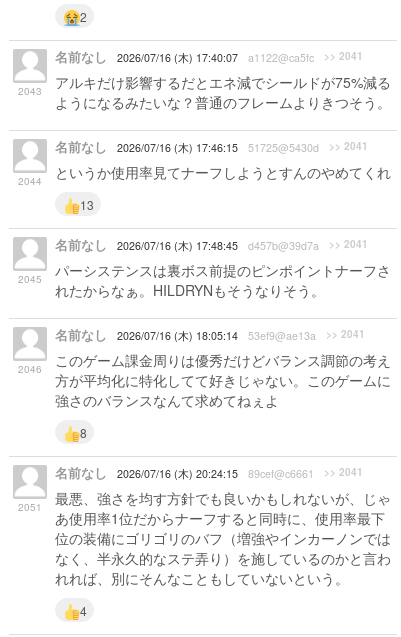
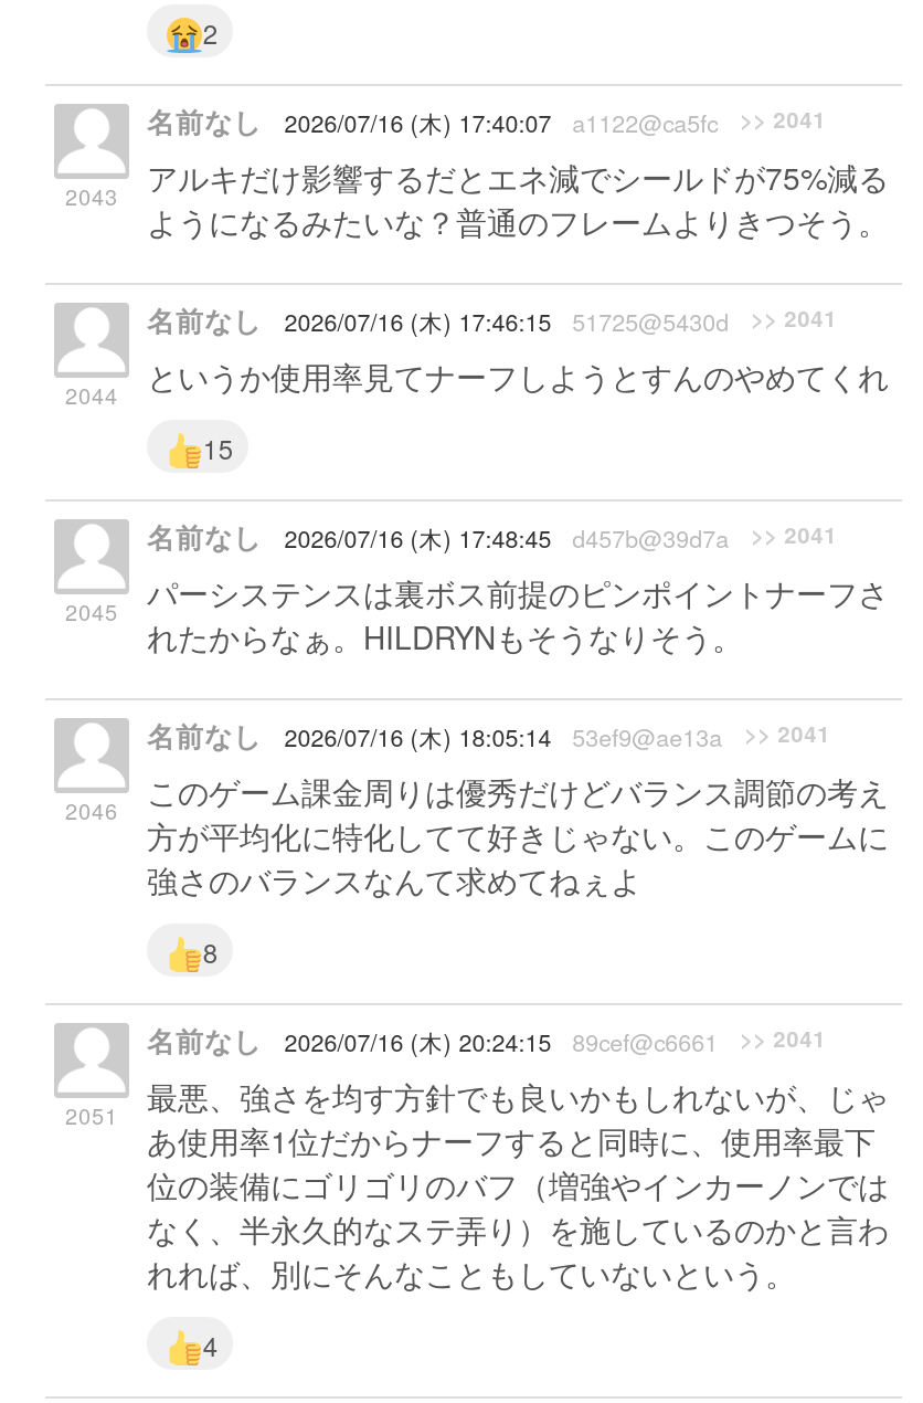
[80,196,94,213] 13 -> [203,429,234,466] 15

